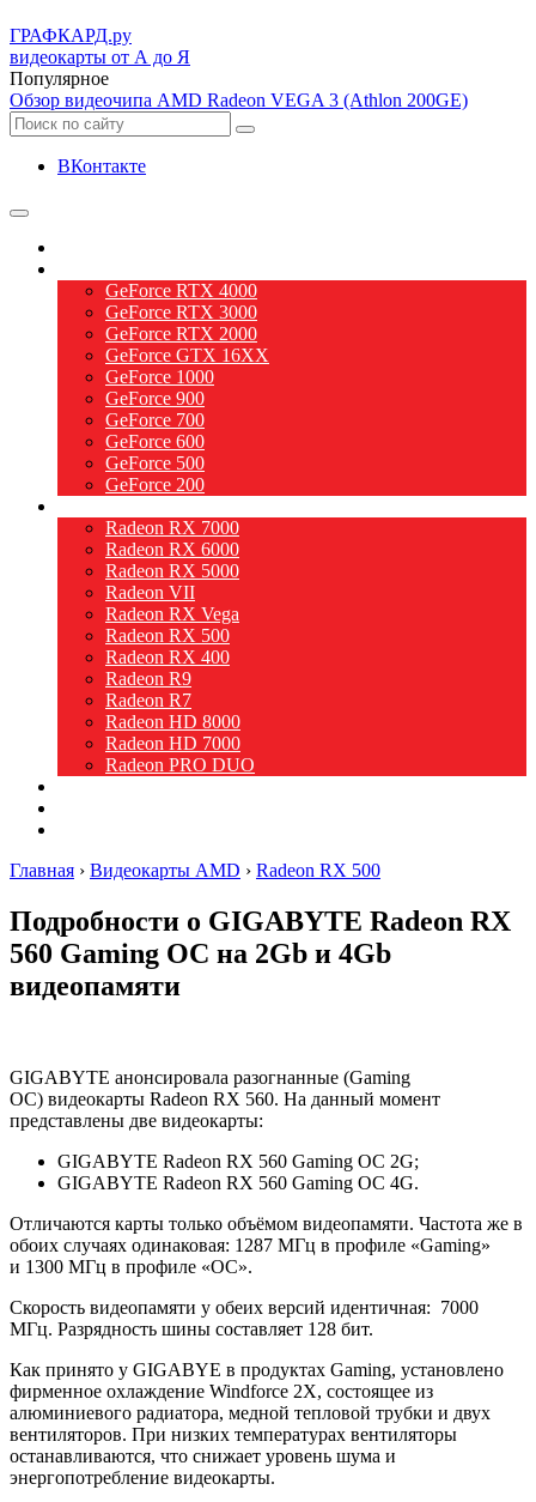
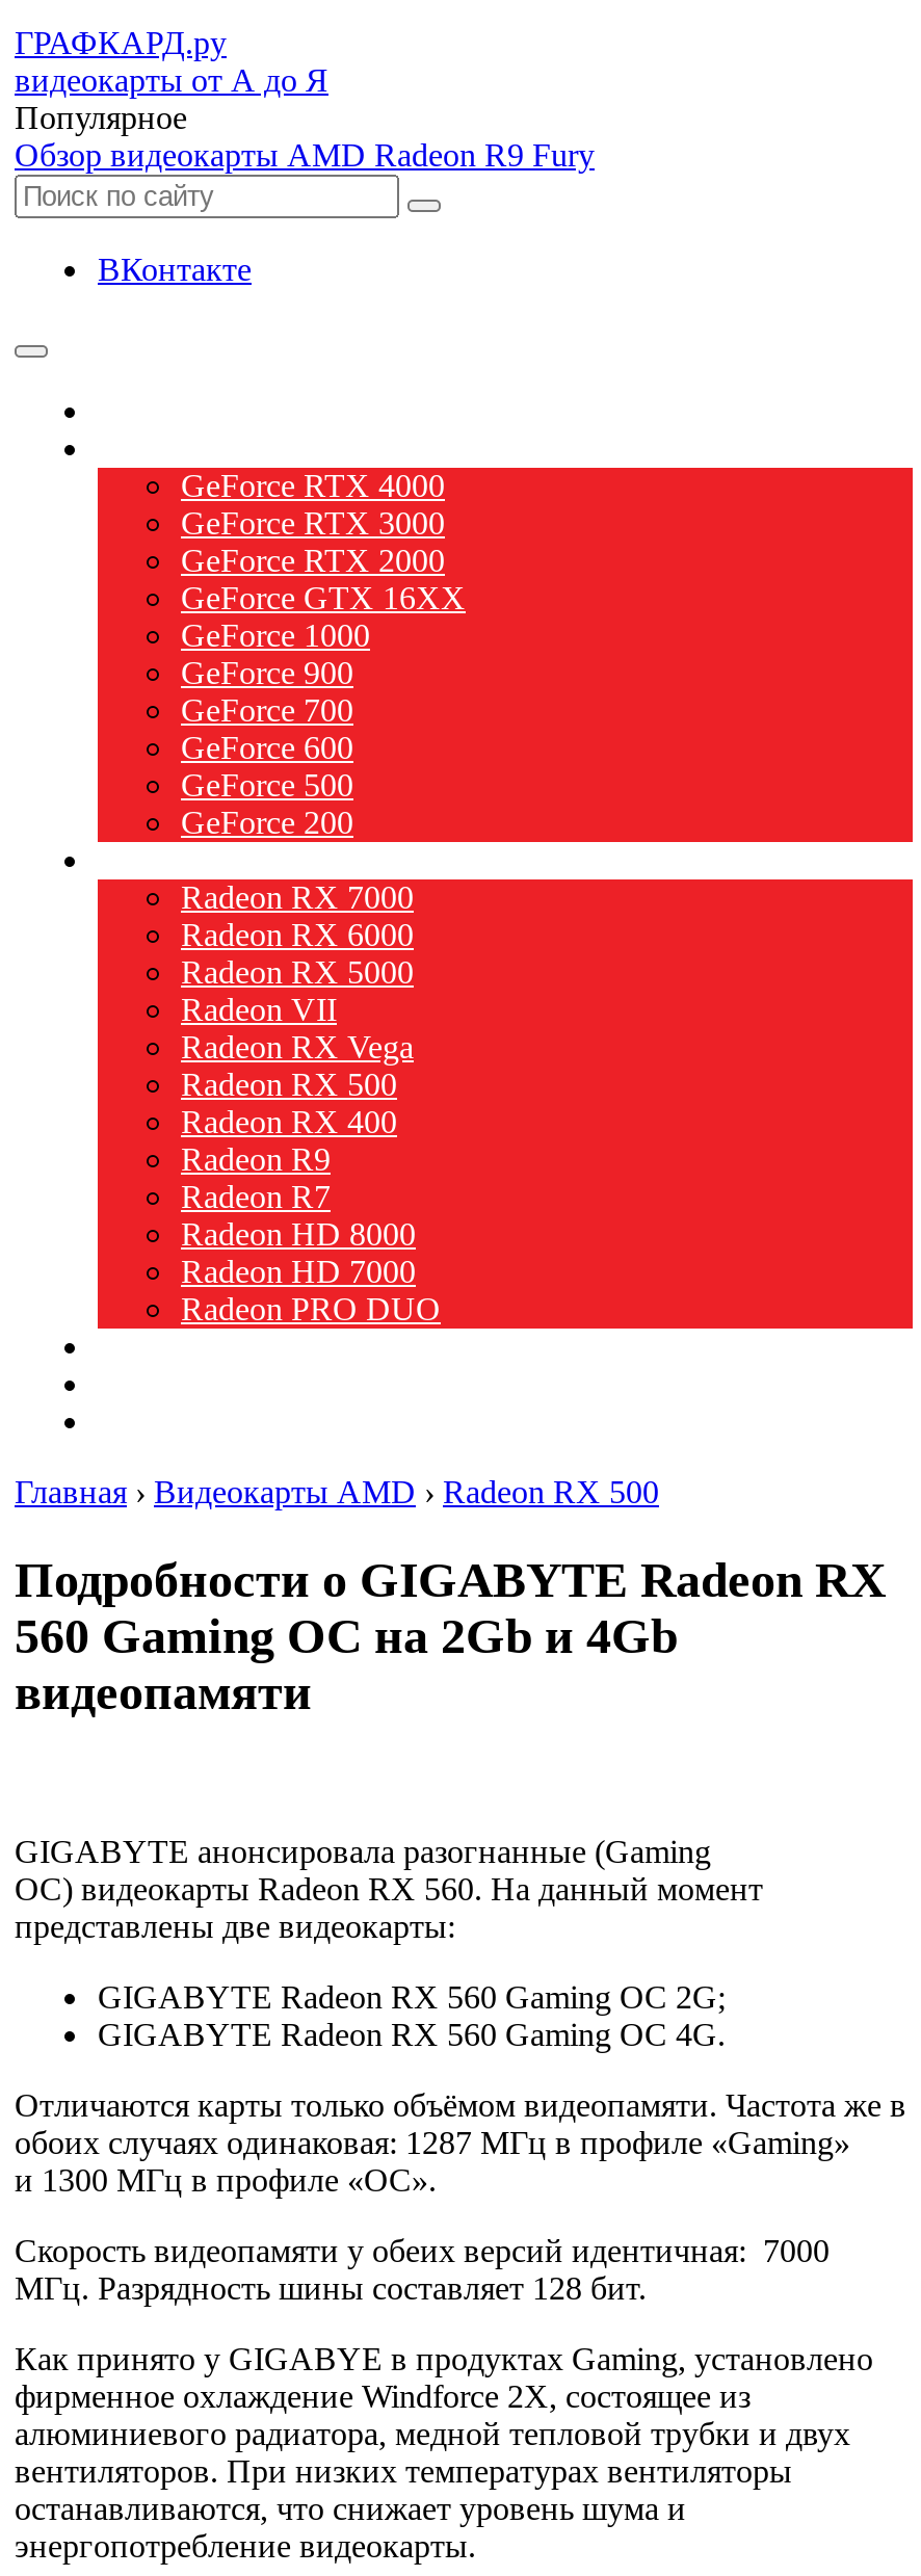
[10,90,468,110] Обзор видеочипа AMD Radeon VEGA 3 (Athlon 200GE) -> [15,137,595,173] Обзор видеокарты AMD Radeon R9 Fury

